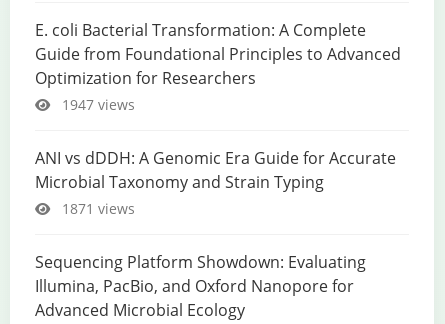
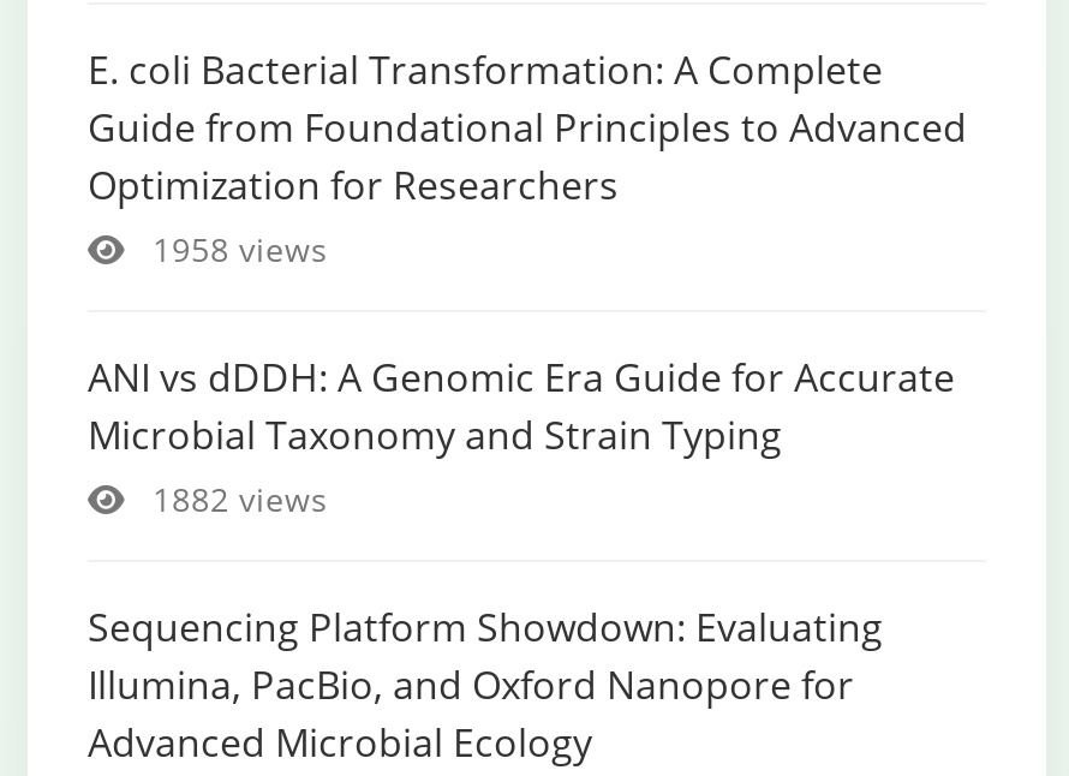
[58,95,135,114] 1947 views -> [143,226,328,271] 1958 views
[58,199,135,218] 1871 views -> [143,476,328,521] 1882 views

